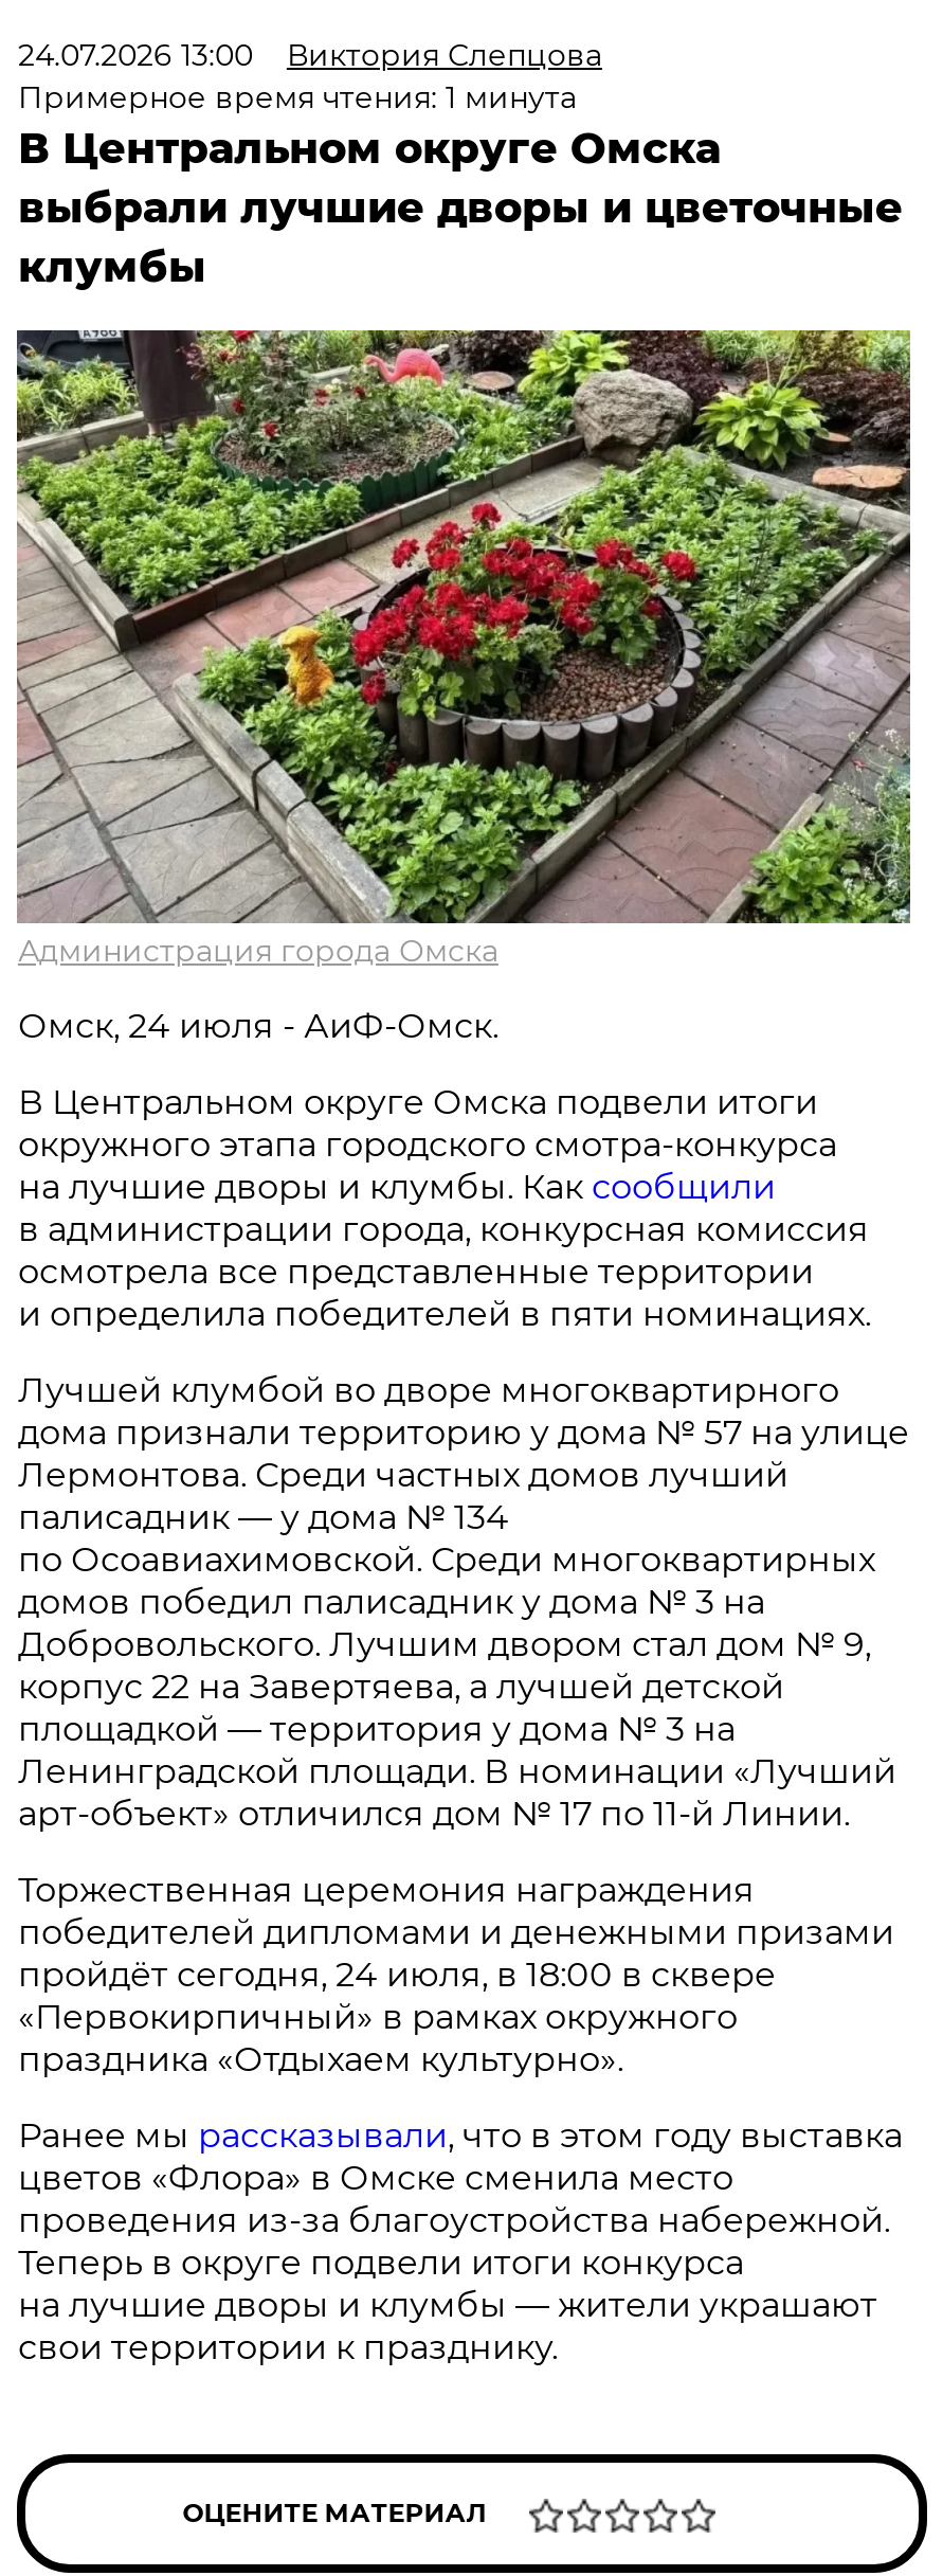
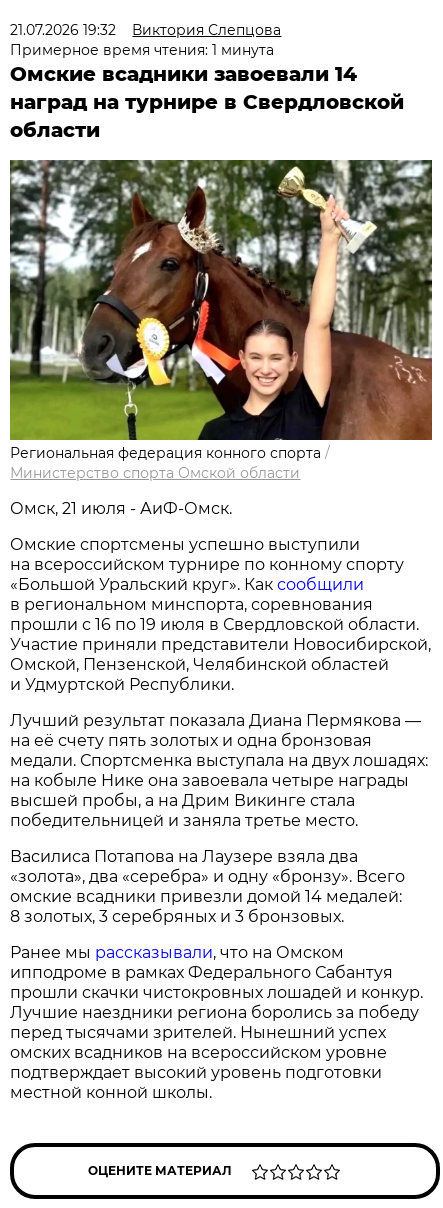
[18,36,602,74] 24.07.2026 13:00 Виктория Слепцова -> [10,21,281,39] 21.07.2026 19:32 Виктория Слепцова
[18,123,903,292] В Центральном округе Омска | выбрали лучшие дворы и цветочные | клумбы -> [10,62,404,142] Омские всадники завоевали 14 | наград на турнире в Свердловской | области
[15,328,912,970] [image] | Администрация города Омска -> [9,159,432,482] [image] | Региональная федерация конного спорта / | Министерство спорта Омской области
[18,1006,498,1047] Омск, 24 июля - АиФ-Омск. -> [10,499,232,518] Омск, 21 июля - АиФ-Омск.
[18,1083,871,1335] В Центральном округе Омска подвели итоги | окружного этапа городского смотра-конкурса | на лучшие дворы и клумбы. Как сообщили | в администрации города, конкурсная комиссия | осмотрела все представленные территории | и определила победителей в пяти номинациях. -> [10,535,431,694] Омские спортсмены успешно выступили | на всероссийском турнире по конному спорту | «Большой Уральский круг». Как сообщили | в региональном минспорта, соревнования | прошли с 16 по 19 июля в Свердловской области. | Участие приняли представители Новосибирской, | Омской, Пензенской, Челябинской областей | и Удмуртской Республики.
[18,1371,909,1834] Лучшей клумбой во дворе многоквартирного | дома признали территорию у дома № 57 на улице | Лермонтова. Среди частных домов лучший | палисадник — у дома № 134 | по Осоавиахимовской. Среди многоквартирных | домов победил палисадник у дома № 3 на | Добровольского. Лучшим двором стал дом № 9, | корпус 22 на Завертяева, а лучшей детской | площадкой — территория у дома № 3 на | Ленинградской площади. В номинации «Лучший | арт-объект» отличился дом № 17 по 11-й Линии. -> [10,711,428,830] Лучший результат показала Диана Пермякова — | на её счету пять золотых и одна бронзовая | медали. Спортсменка выступала на двух лошадях: | на кобыле Нике она завоевала четыре награды | высшей пробы, а на Дрим Викинге стала | победительницей и заняла третье место.
[18,1870,894,2080] Торжественная церемония награждения | победителей дипломами и денежными призами | пройдёт сегодня, 24 июля, в 18:00 в сквере | «Первокирпичный» в рамках окружного | праздника «Отдыхаем культурно». -> [10,847,405,926] Василиса Потапова на Лаузере взяла два | «золота», два «серебра» и одну «бронзу». Всего | омские всадники привезли домой 14 медалей: | 8 золотых, 3 серебряных и 3 бронзовых.
[18,2116,903,2368] Ранее мы рассказывали, что в этом году выставка | цветов «Флора» в Омске сменила место | проведения из-за благоустройства набережной. | Теперь в округе подвели итоги конкурса | на лучшие дворы и клумбы — жители украшают | свои территории к празднику. -> [10,943,423,1102] Ранее мы рассказывали, что на Омском | ипподроме в рамках Федерального Сабантуя | прошли скачки чистокровных лошадей и конкур. | Лучшие наездники региона боролись за победу | перед тысячами зрителей. Нынешний успех | омских всадников на всероссийском уровне | подтверждает высокий уровень подготовки | местной конной школы.

